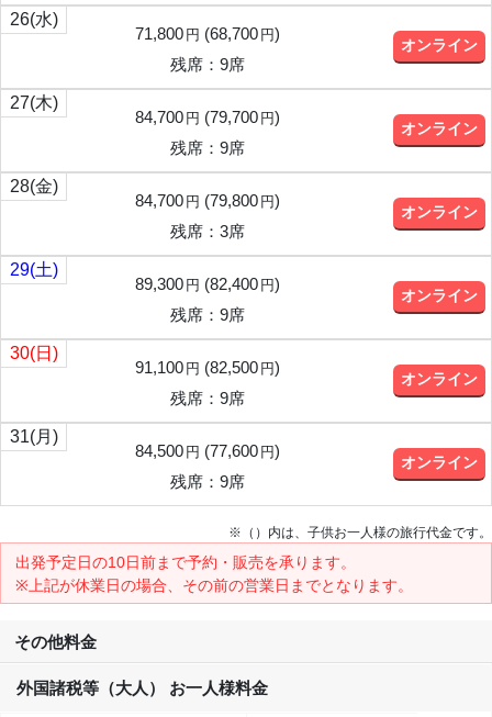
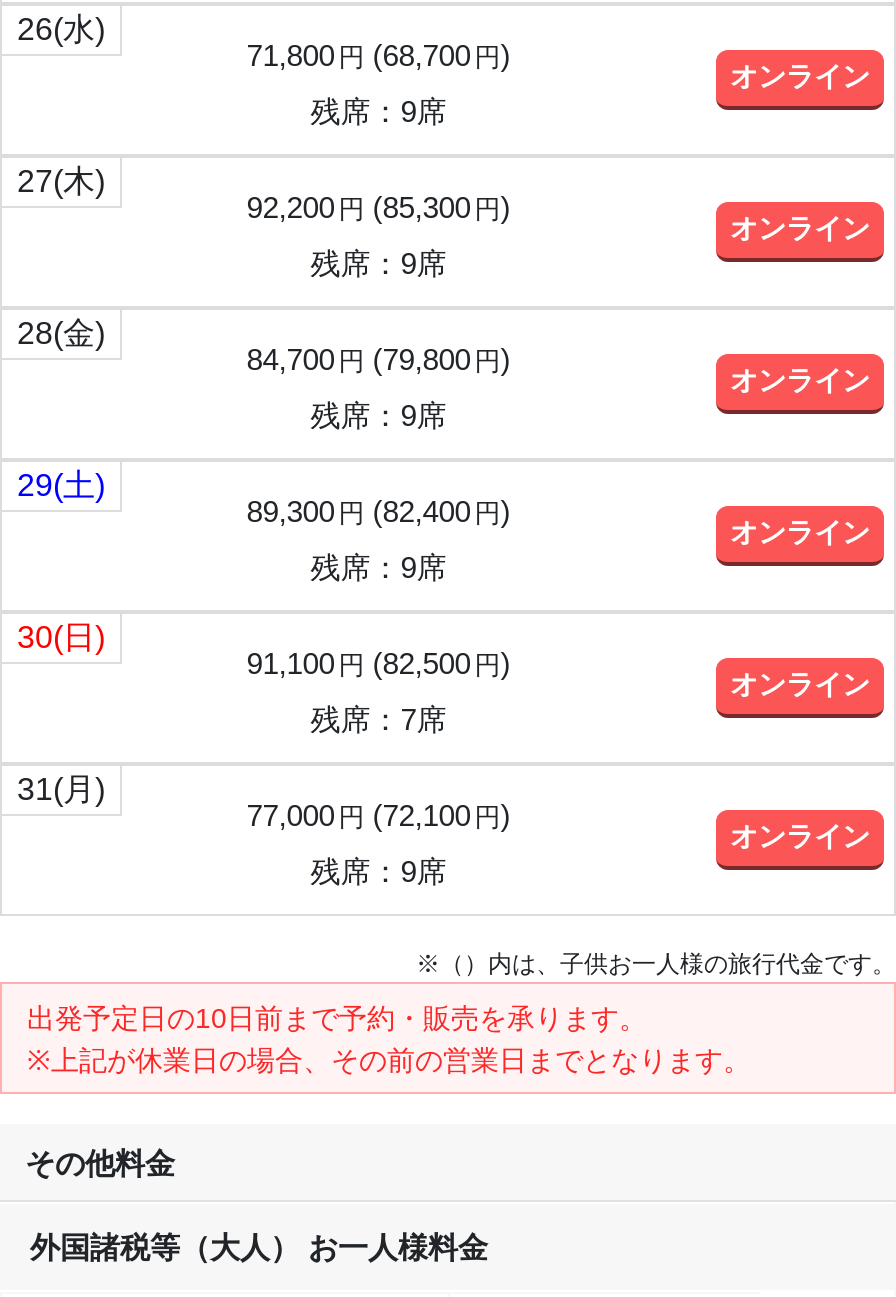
[135,107,280,126] 84,700 円 (79,700 円) -> [247,190,511,224] 92,200 円 (85,300 円)
[171,222,245,240] 残席：3席 -> [311,398,447,432] 残席：9席
[171,389,245,407] 残席：9席 -> [311,702,447,736] 残席：7席
[135,441,280,460] 84,500 円 (77,600 円) -> [247,798,511,832] 77,000 円 (72,100 円)

